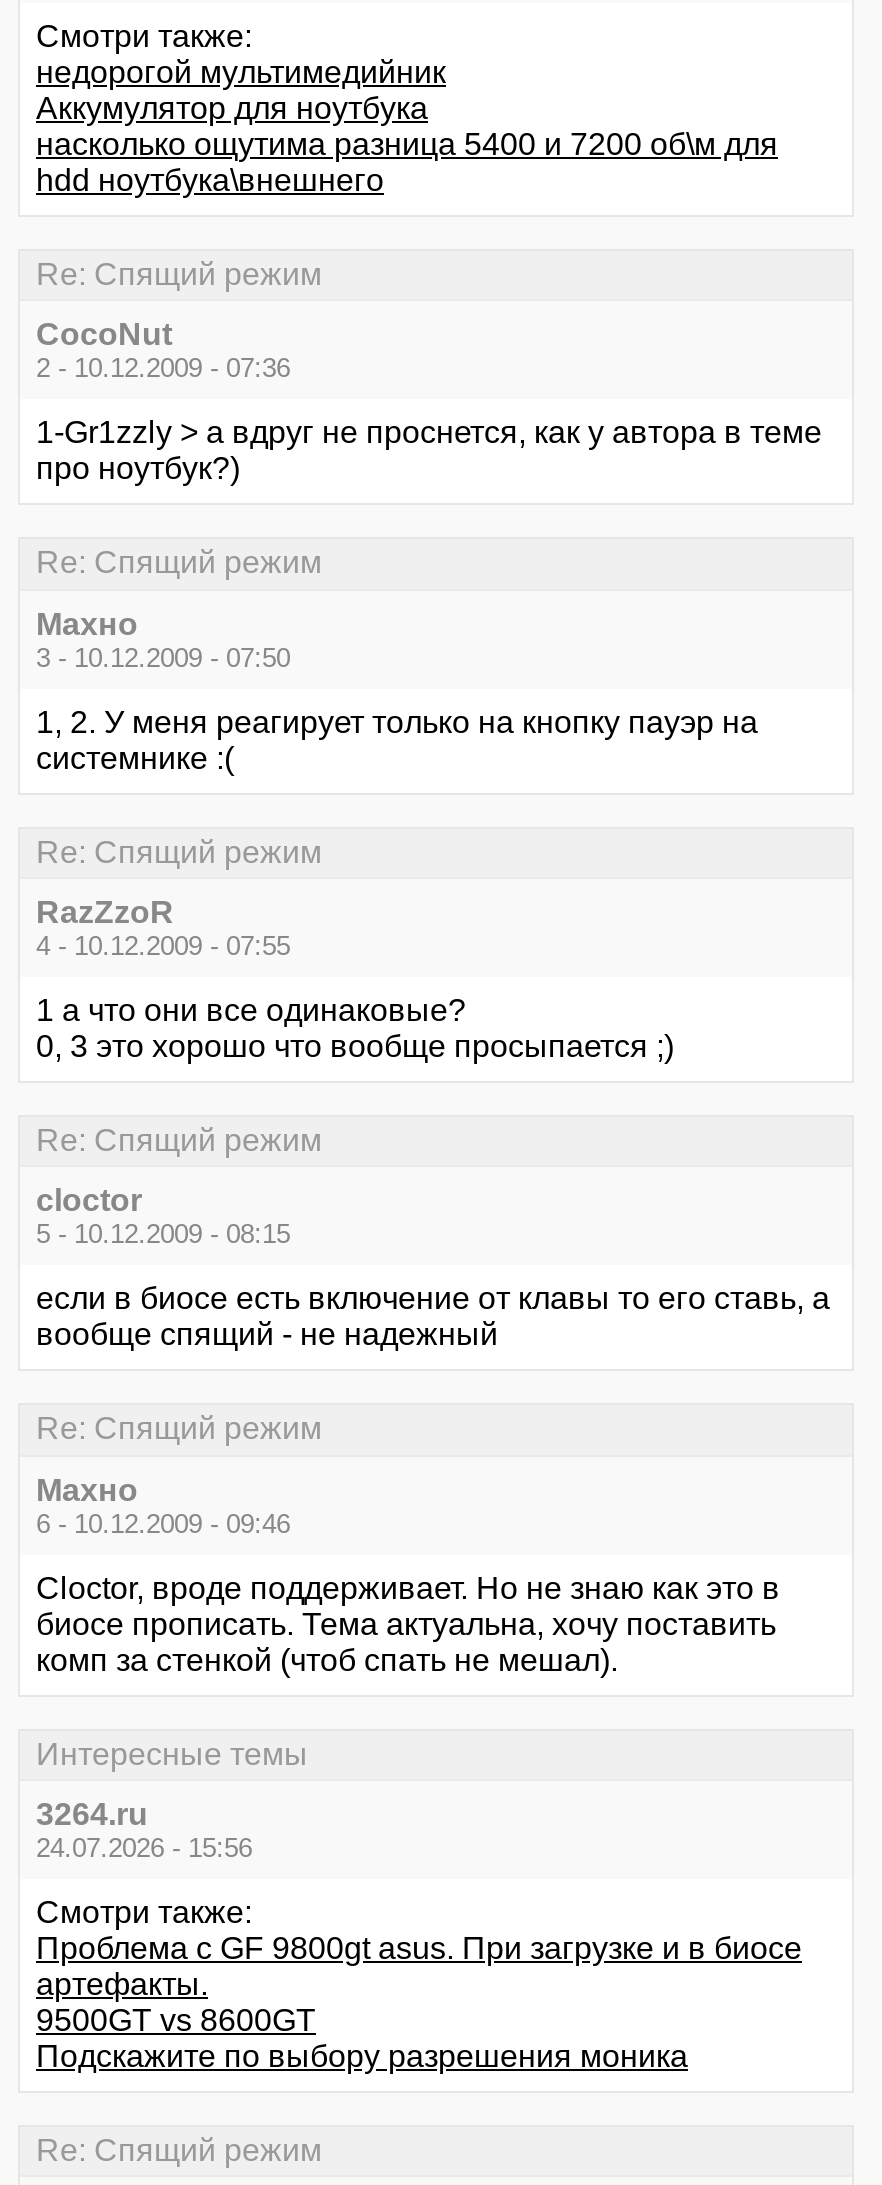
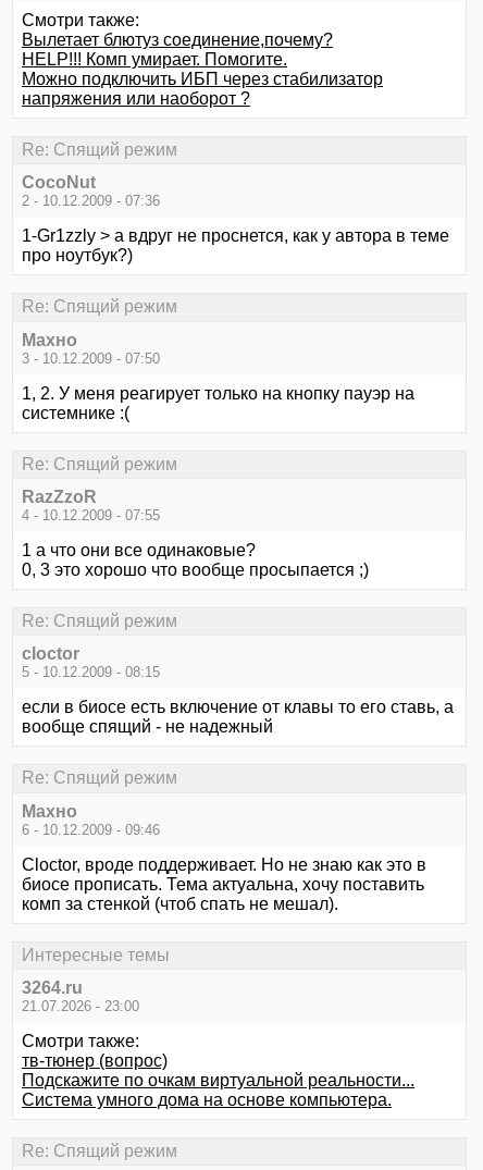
[36,55,778,197] недорогой мультимедийник | Аккумулятор для ноутбука | насколько ощутима разница 5400 и 7200 об\м для | hdd ноутбука\внешнего -> [22,30,383,108] Вылетает блютуз соединение,почему? | HELP!!! Комп умирает. Помогите. | Можно подключить ИБП через стабилизатор | напряжения или наоборот ?
[36,1833,252,1863] 24.07.2026 - 15:56 -> [22,998,139,1014] 21.07.2026 - 23:00
[36,1931,802,2073] Проблема с GF 9800gt asus. При загрузке и в биосе | артефакты. | 9500GT vs 8600GT | Подскажите по выбору разрешения моника -> [22,1051,414,1109] тв-тюнер (вопрос) | Подскажите по очкам виртуальной реальности... | Система умного дома на основе компьютера.

